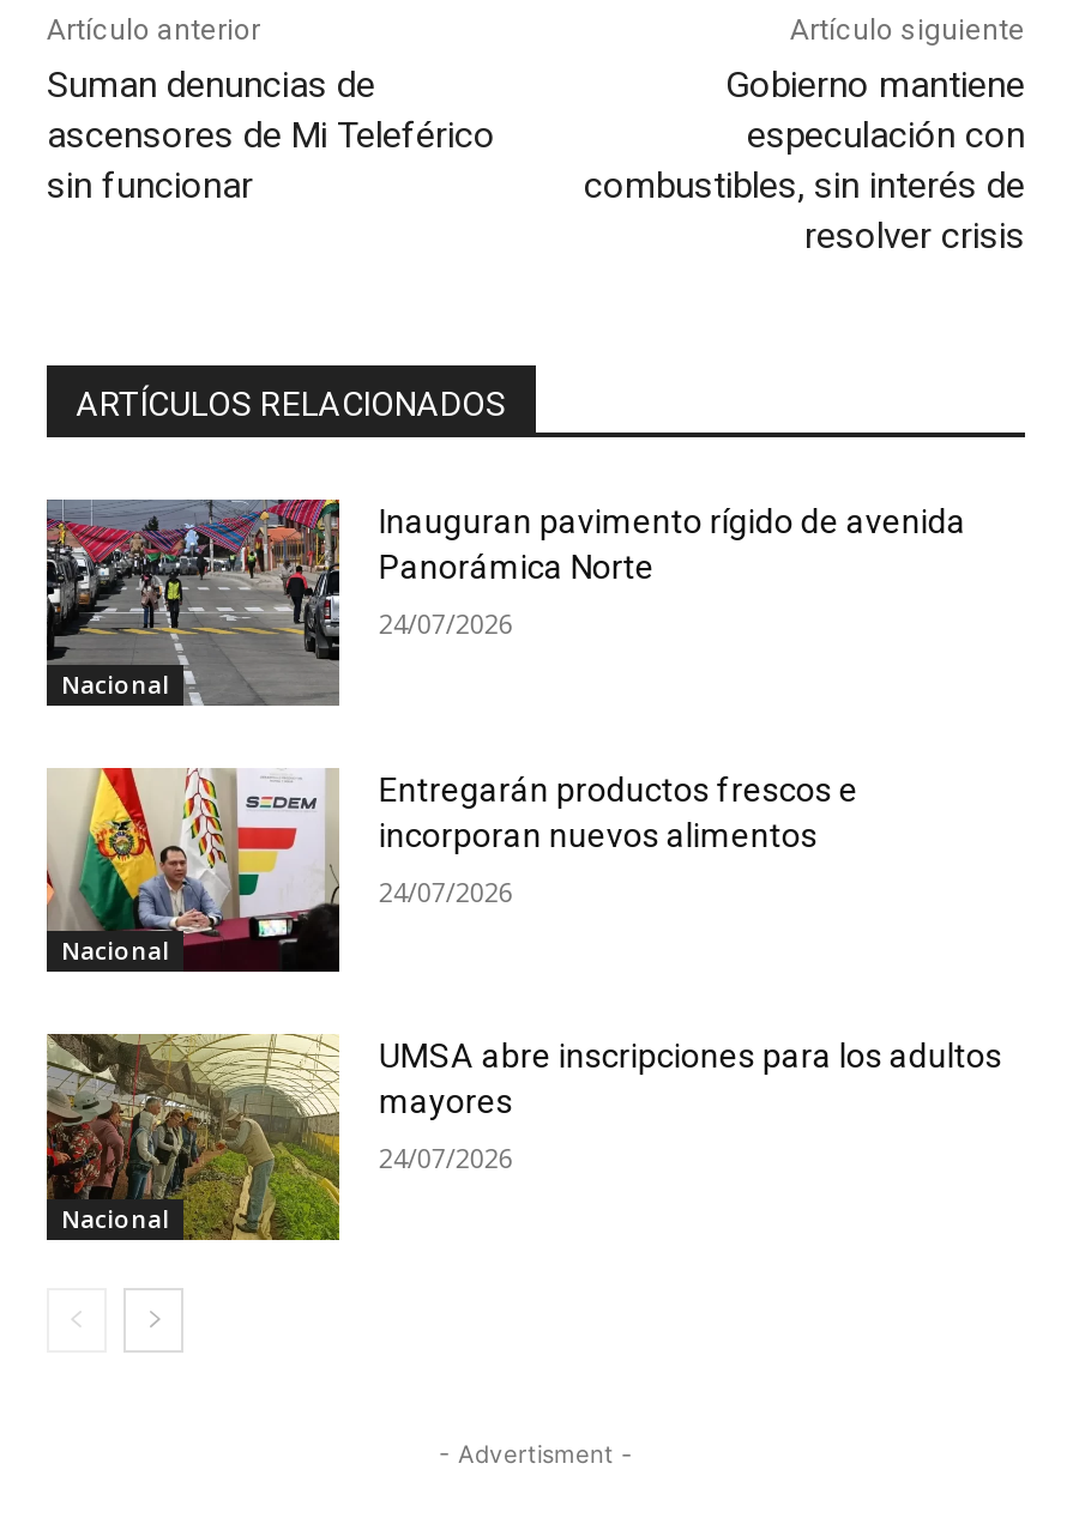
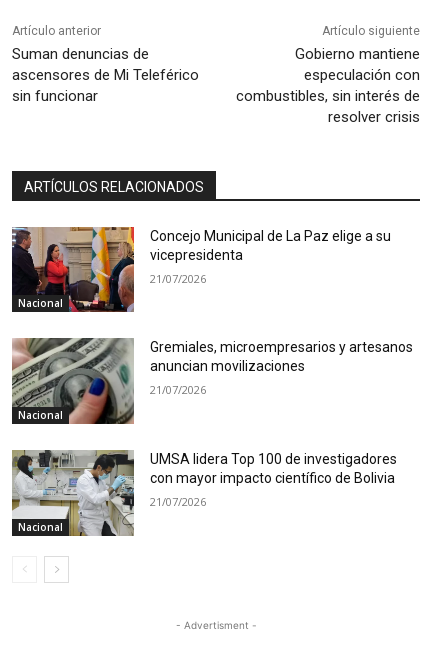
[44,497,966,708] [image] | Inauguran pavimento rígido de avenida | Panorámica Norte -> [12,226,391,313] [image] | Concejo Municipal de La Paz elige a su | vicepresidenta
[379,604,513,640] 24/07/2026 -> [150,271,206,286] 21/07/2026
[47,766,858,974] [image] | Entregarán productos frescos e | incorporan nuevos alimentos -> [12,337,413,425] [image] | Gremiales, microempresarios y artesanos | anuncian movilizaciones
[379,872,513,908] 24/07/2026 -> [150,382,206,397] 21/07/2026
[44,1032,1002,1242] [image] | UMSA abre inscripciones para los adultos | mayores -> [11,449,397,537] [image] | UMSA lidera Top 100 de investigadores | con mayor impacto científico de Bolivia
[379,1140,513,1176] 24/07/2026 -> [150,494,206,509] 21/07/2026

